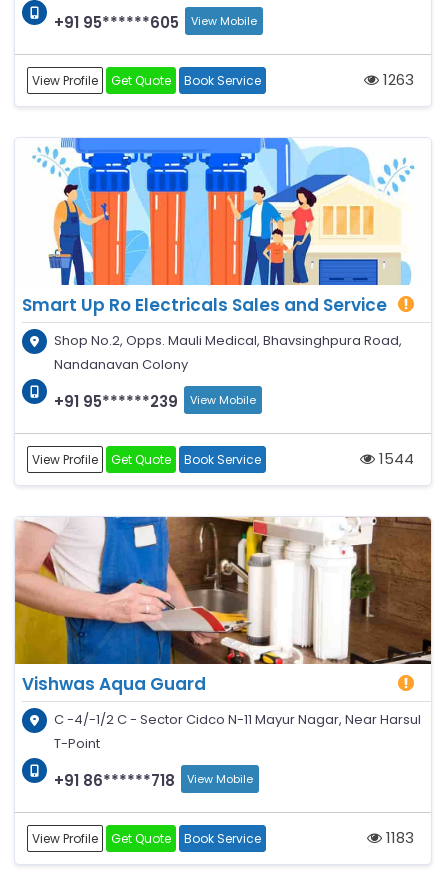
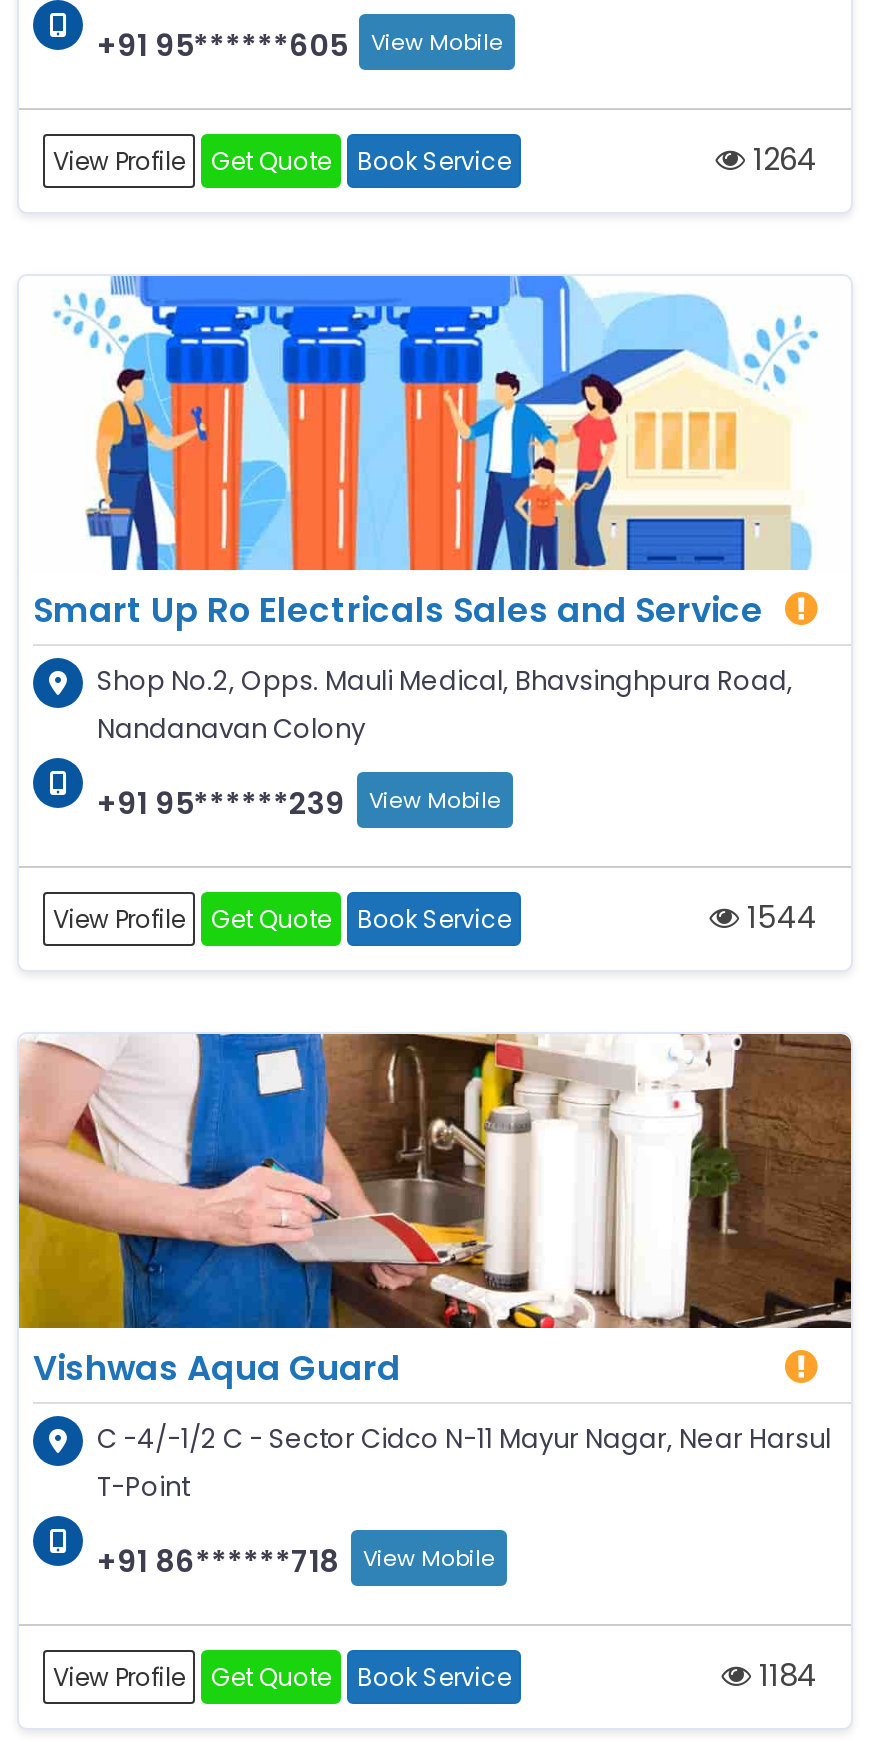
[379,69,414,90] 1263 -> [745,138,817,180] 1264
[382,827,414,848] 1183 -> [751,1654,817,1696] 1184

